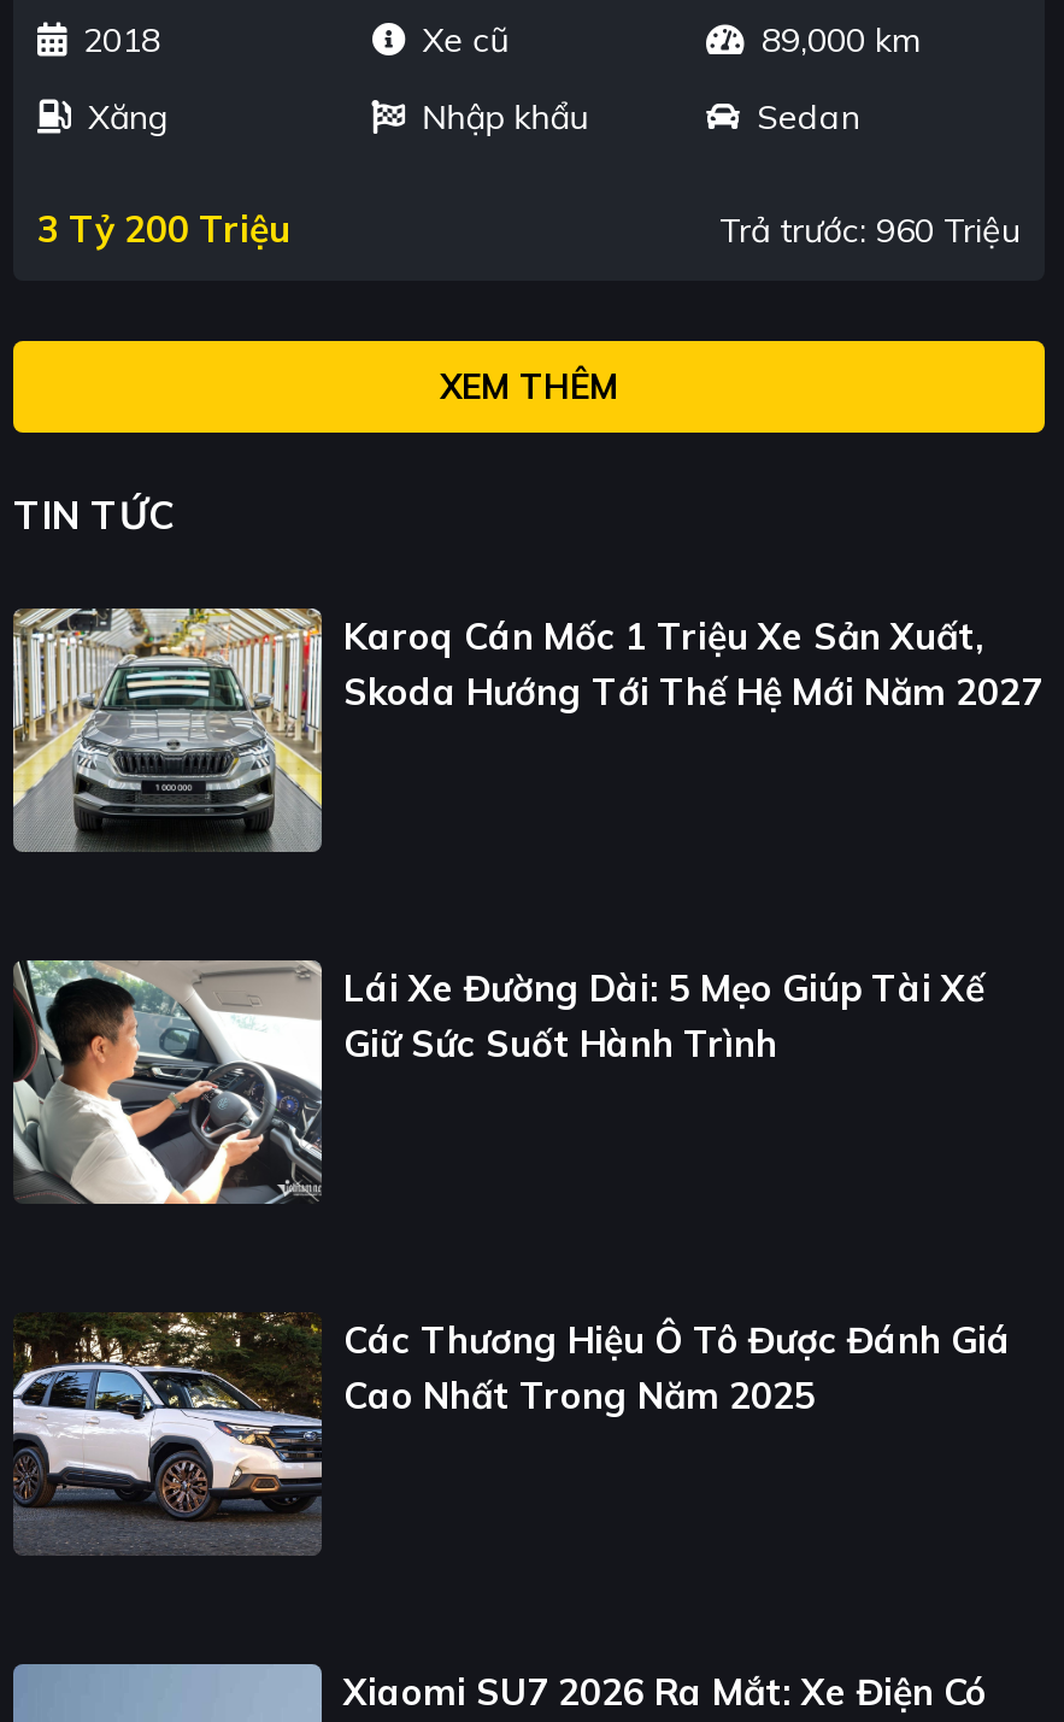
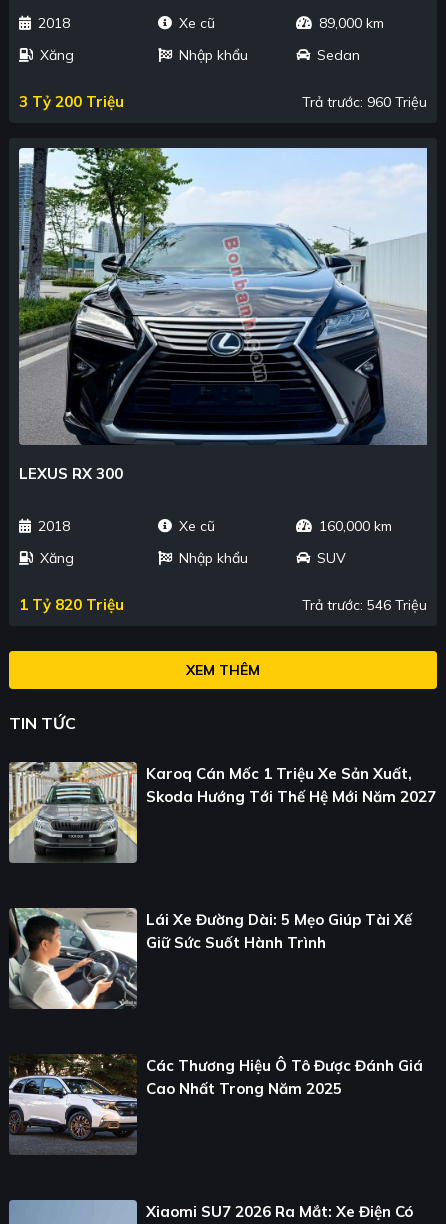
none -> [18,147,428,614] [image] | LEXUS RX 300 | 2018 | Xe cũ | 160,000 km | Xăng | Nhập khẩu | SUV | 1 Tỷ 820 Triệu | Trả trước: 546 Triệu

